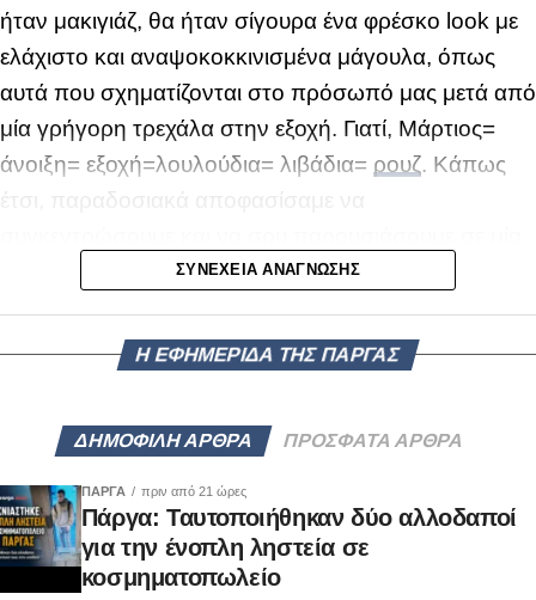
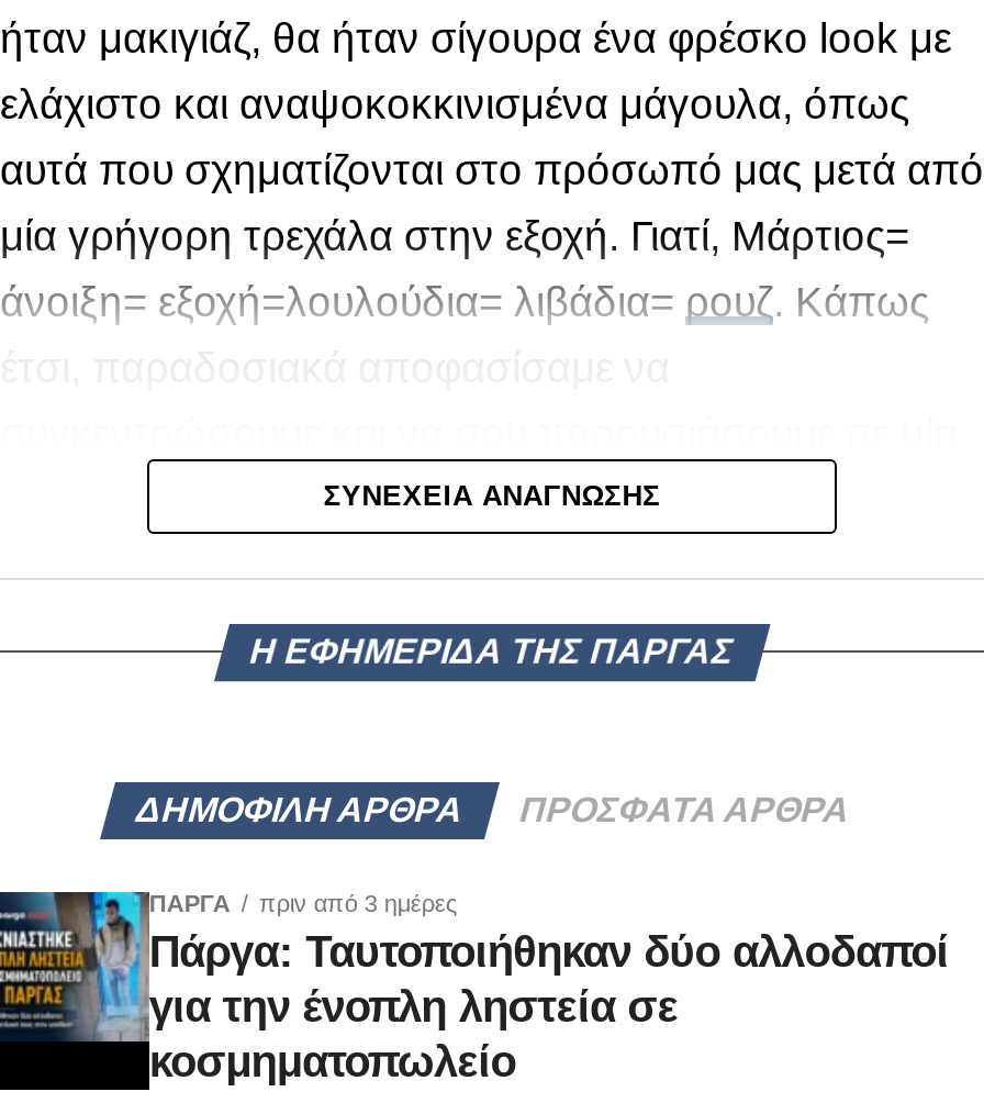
[141,484,246,498] πριν από 21 ώρες -> [259,890,457,916] πριν από 3 ημέρες

